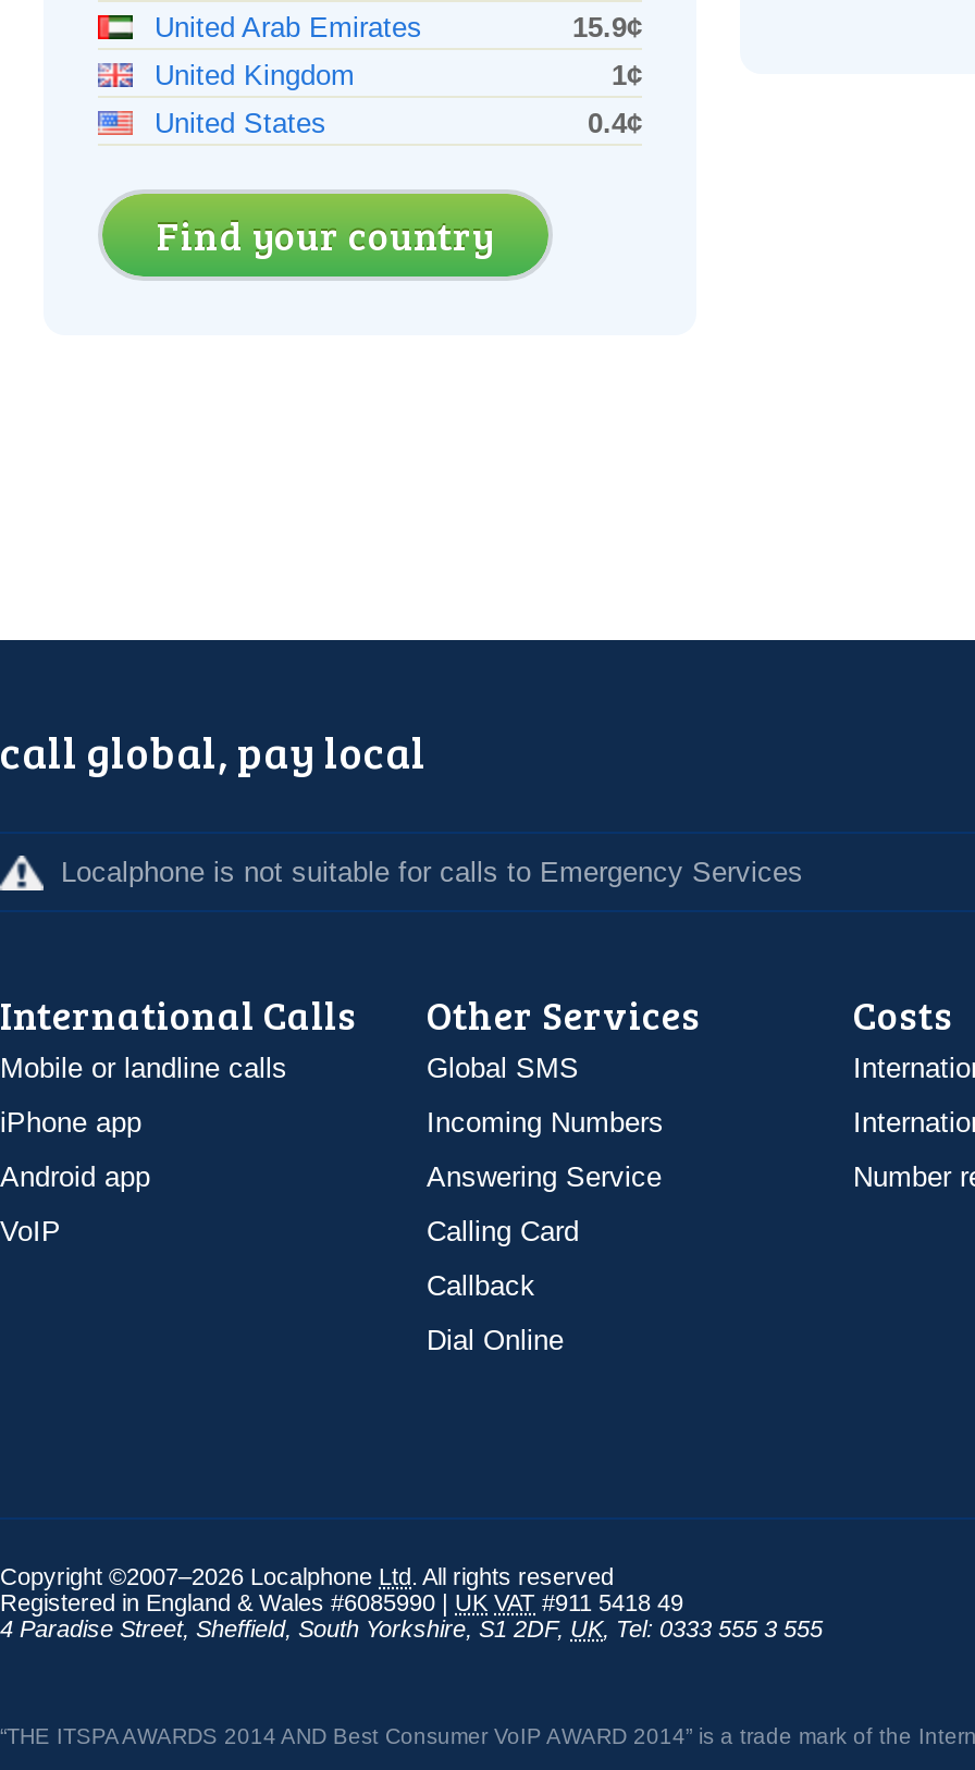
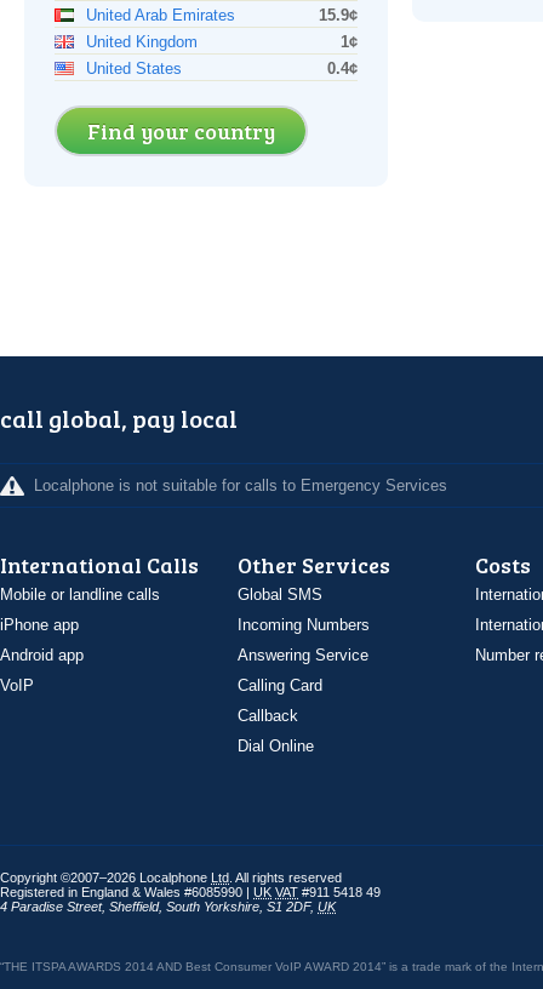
[0,1615,823,1642] 4 Paradise Street, Sheffield, South Yorkshire,S1 2DF, UK, Tel: 0333 555 3 555 -> [0,899,336,914] 4 Paradise Street, Sheffield, South Yorkshire,S1 2DF, UK

